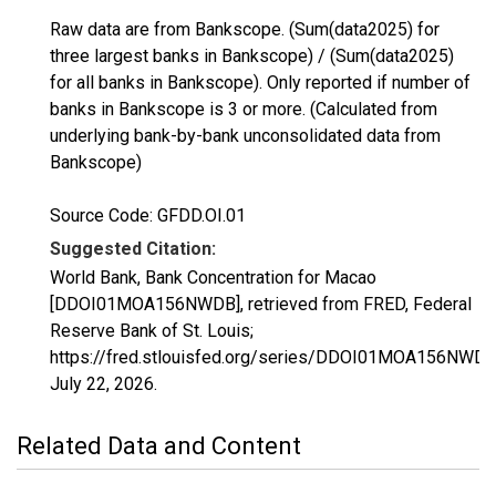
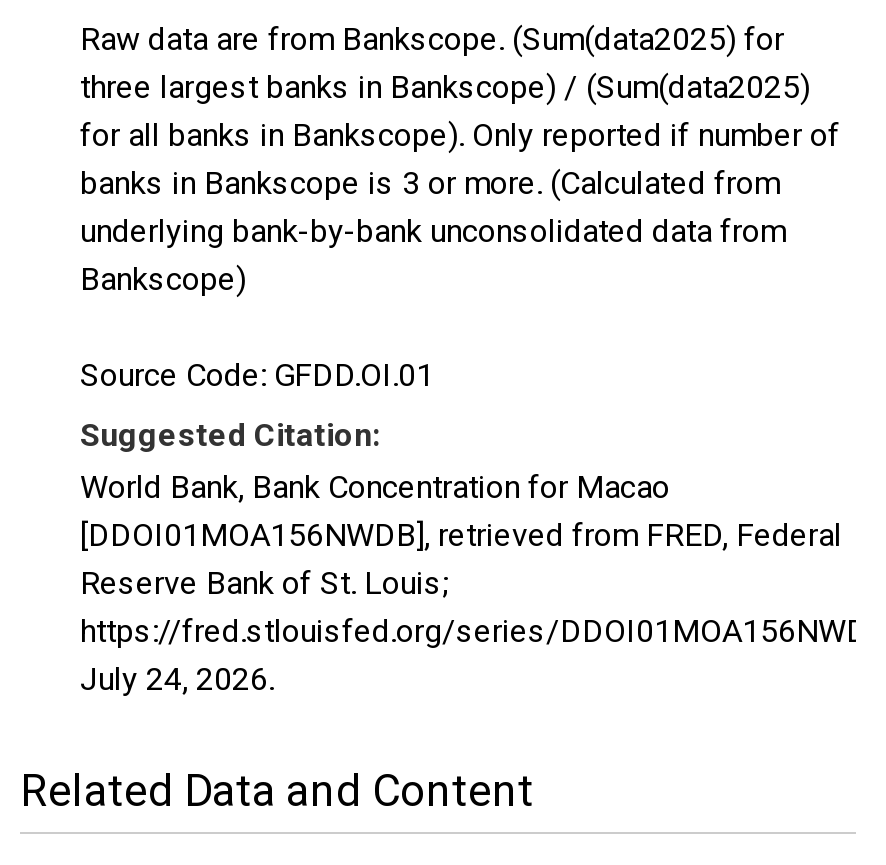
[50,373,157,394] July 22, 2026. -> [80,660,274,698] July 24, 2026.

